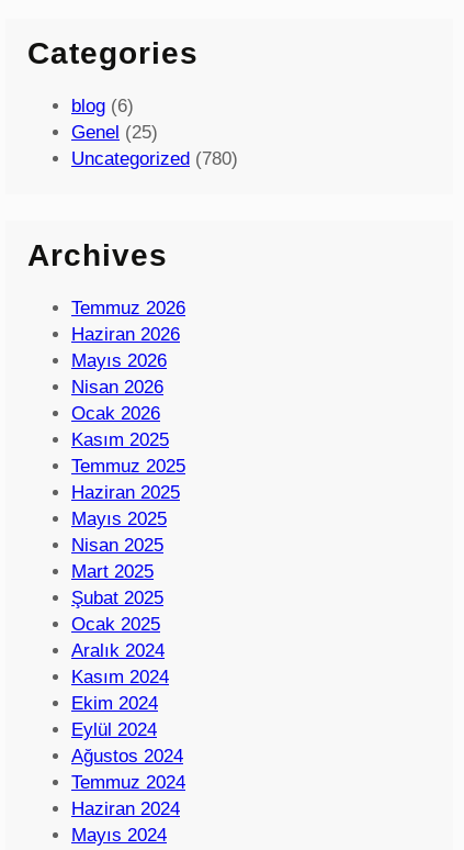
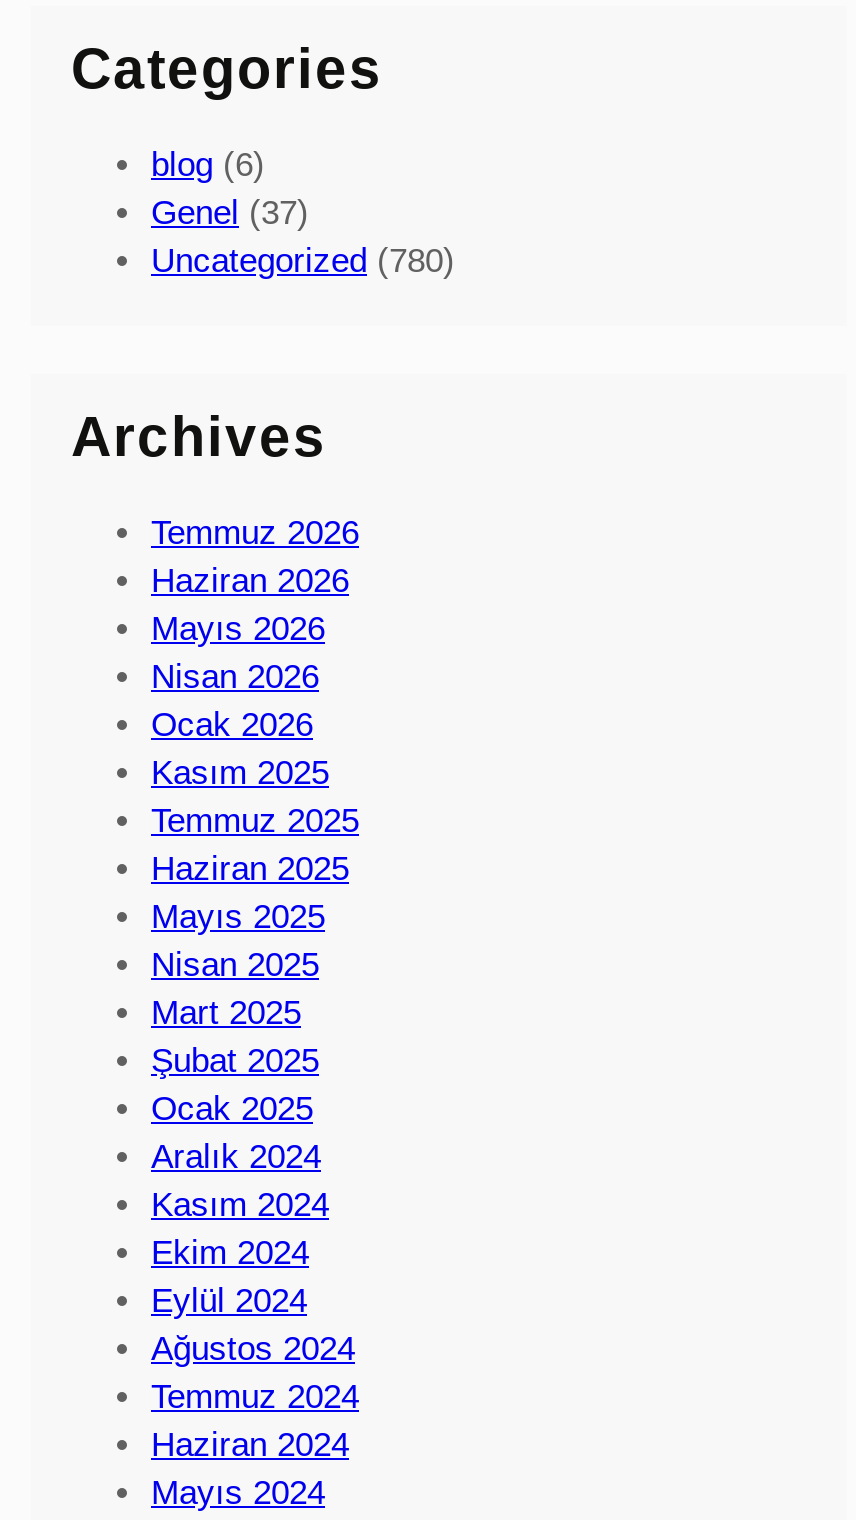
[71,122,158,143] Genel (25) -> [151,195,309,233] Genel (37)

